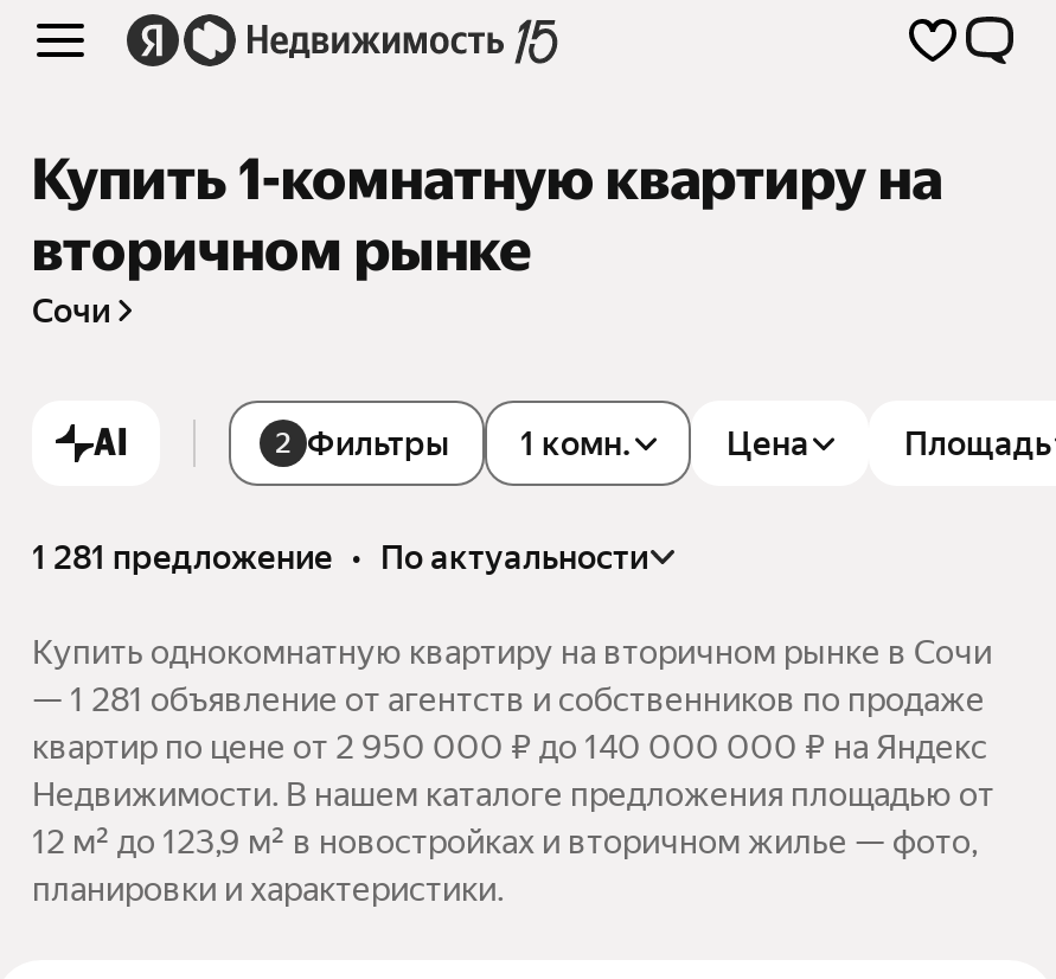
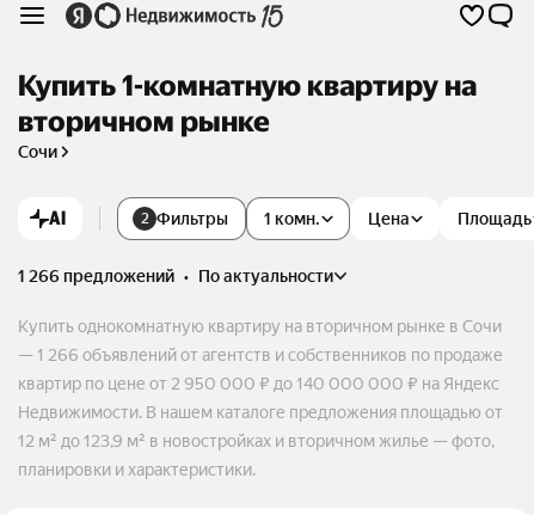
[32,538,648,576] 1 281 предложение • по актуальности -> [18,266,333,285] 1 266 предложений • по актуальности
[32,680,985,718] — 1 281 объявление от агентств и собственников по продаже -> [18,345,503,364] — 1 266 объявлений от агентств и собственников по продаже

